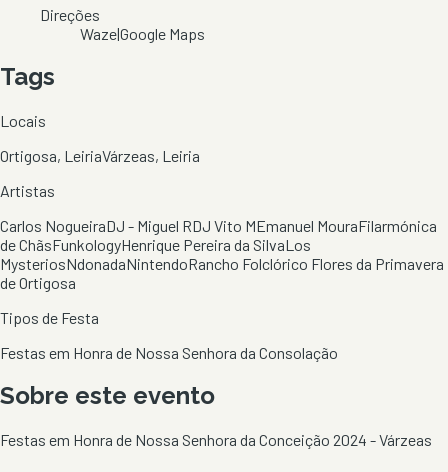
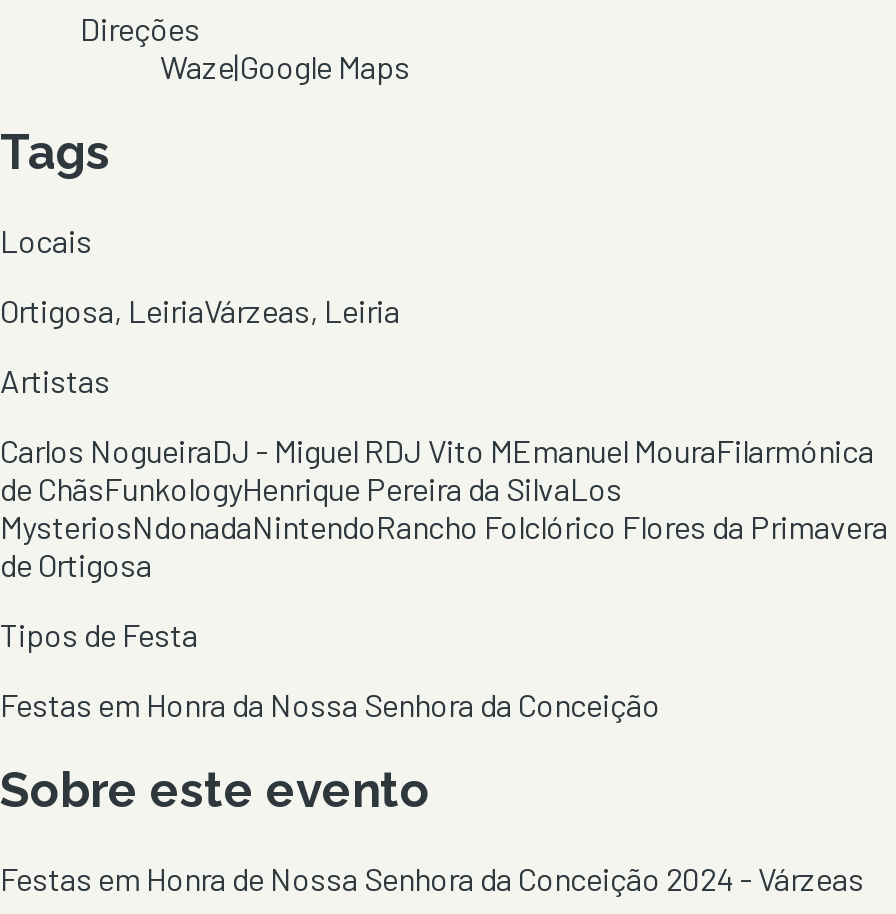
[0,343,338,362] Festas em Honra de Nossa Senhora da Consolação -> [0,685,660,723] Festas em Honra da Nossa Senhora da Conceição

